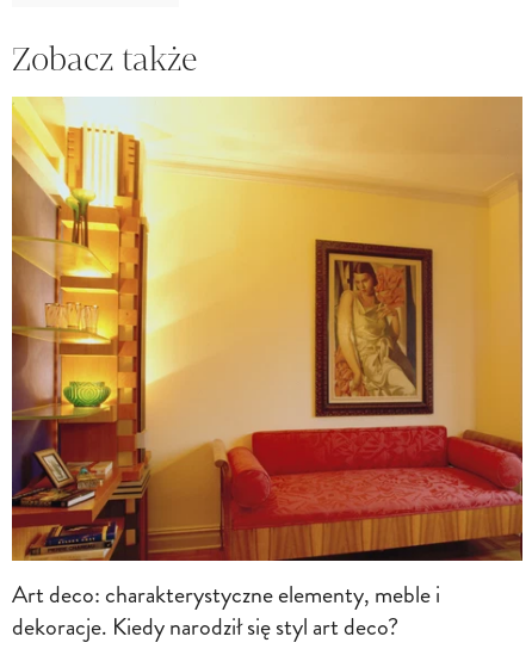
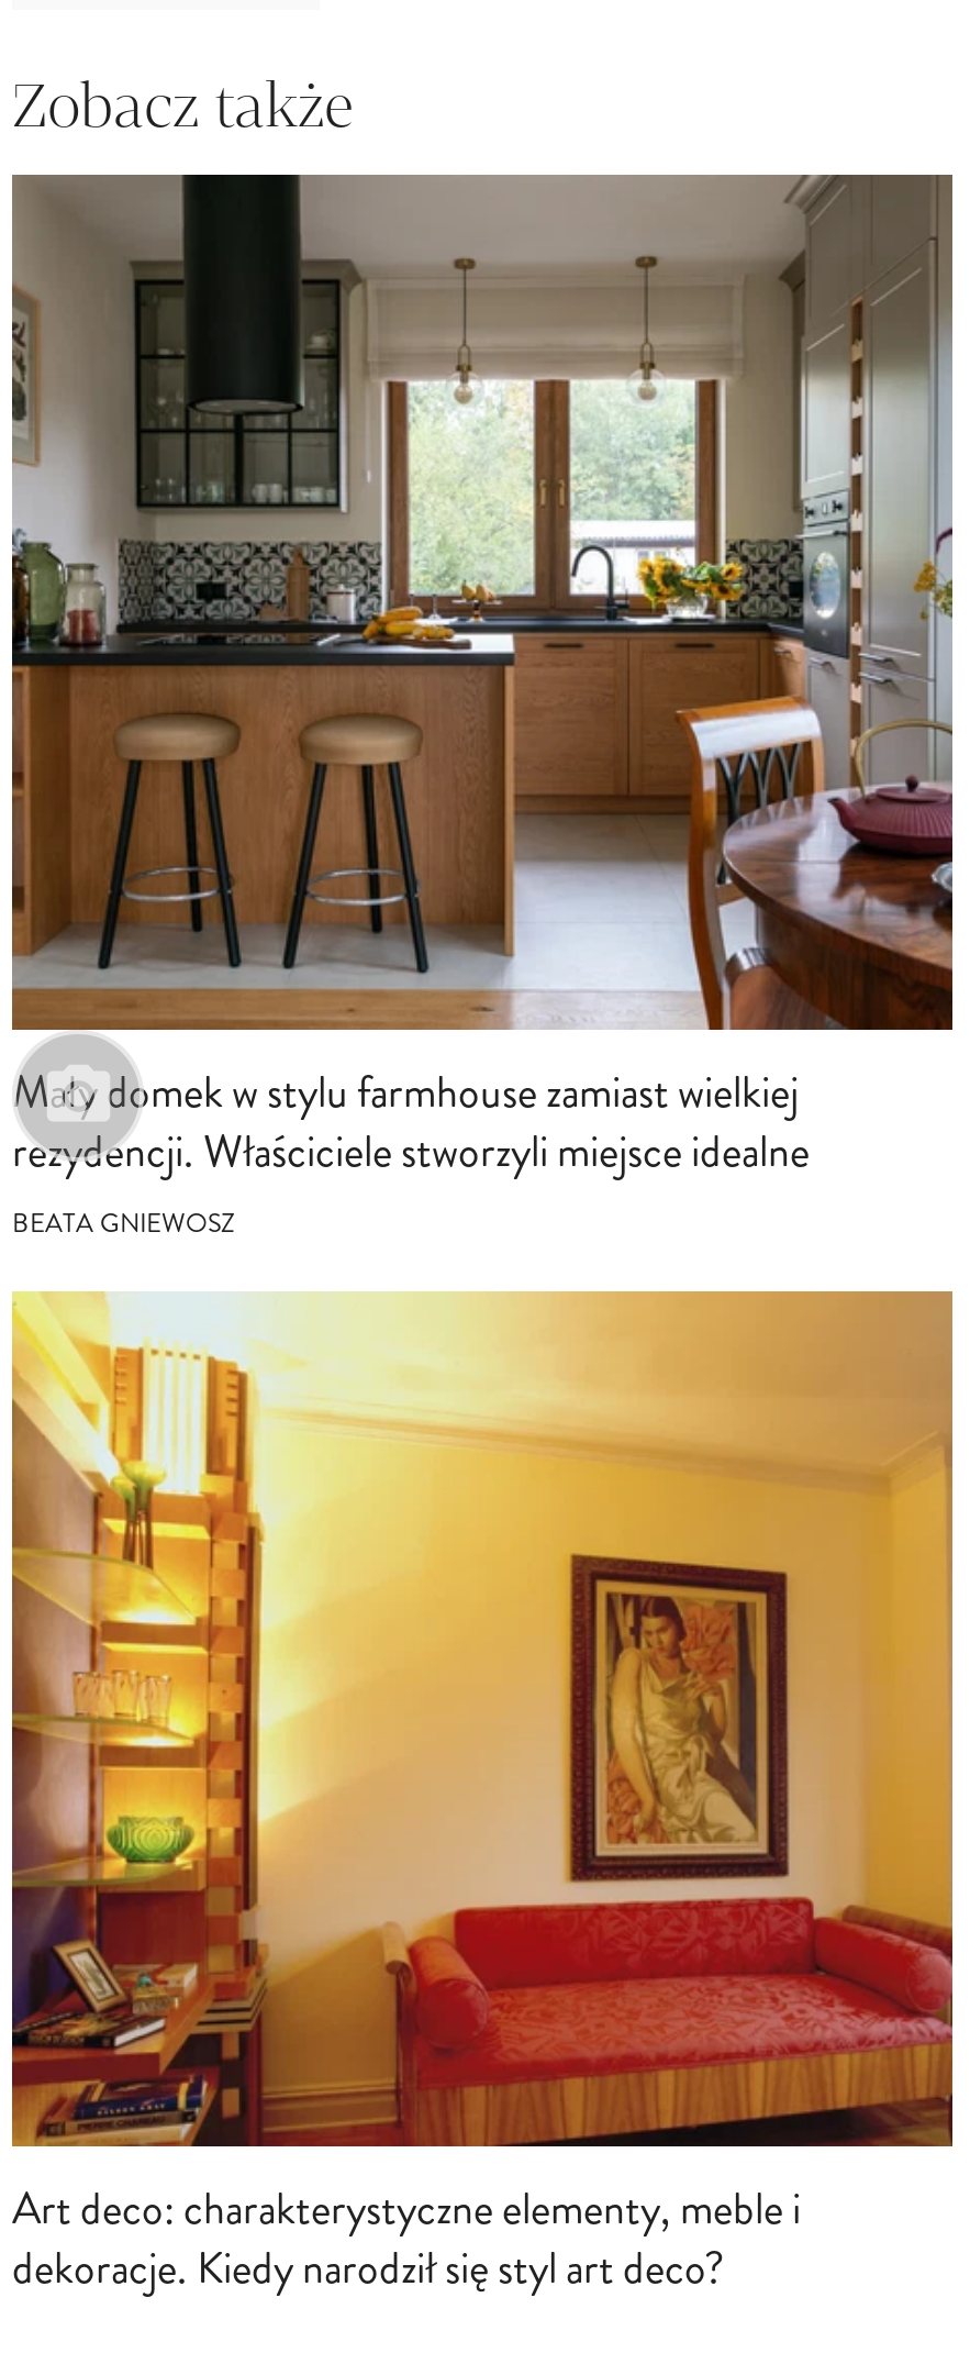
none -> [10,173,955,1243] [image] | Mały domek w stylu farmhouse zamiast wielkiej | rezydencji. Właściciele stworzyli miejsce idealne | BEATA GNIEWOSZ

